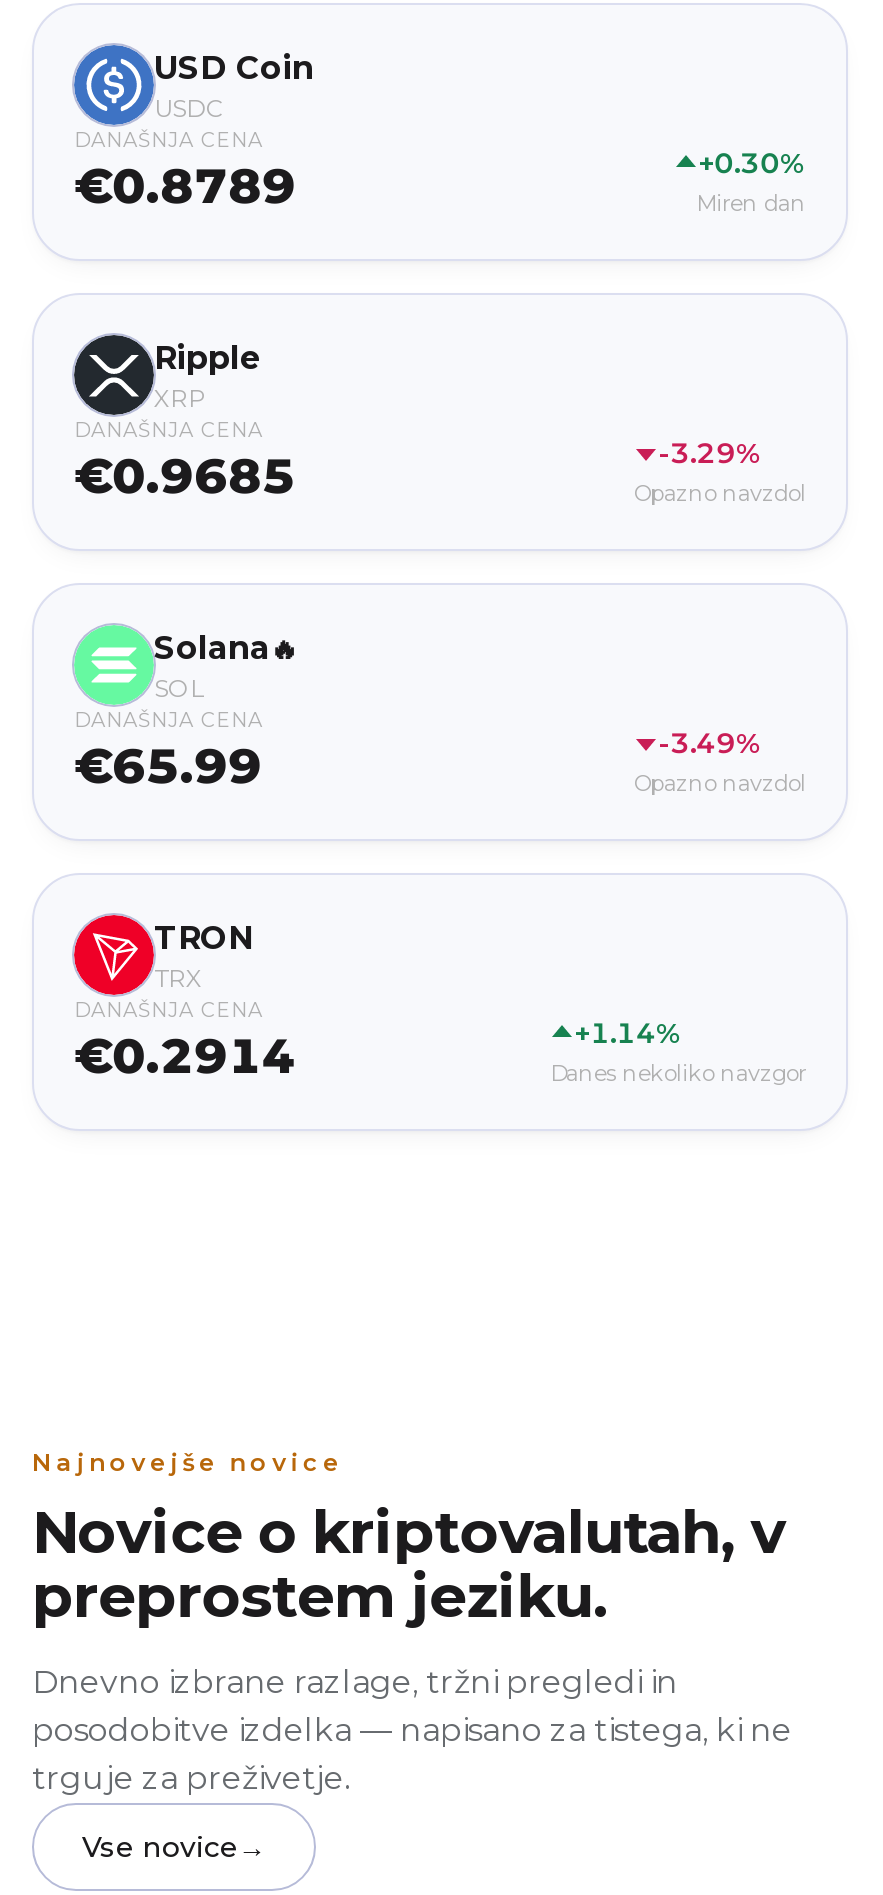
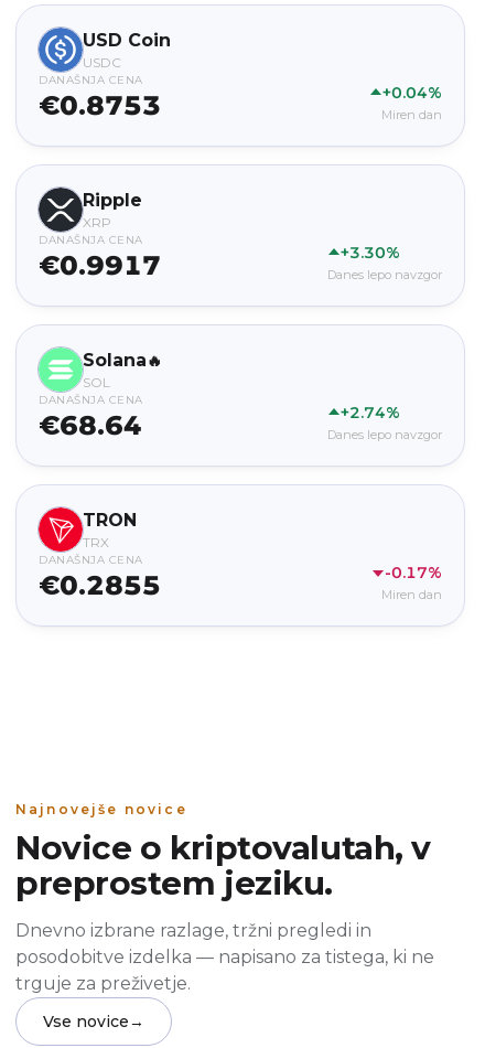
[698,145,806,181] +0.30% -> [382,83,442,102] +0.04%
[74,157,296,215] €0.8789 -> [39,89,161,121] €0.8753
[74,435,806,507] €0.9685 | -3.29% | Opazno navzdol -> [39,242,442,282] €0.9917 | +3.30% | Danes lepo navzgor
[74,725,806,797] €65.99 | -3.49% | Opazno navzdol -> [39,402,442,442] €68.64 | +2.74% | Danes lepo navzgor
[74,1015,806,1087] €0.2914 | +1.14% | Danes nekoliko navzgor -> [39,562,442,602] €0.2855 | -0.17% | Miren dan

